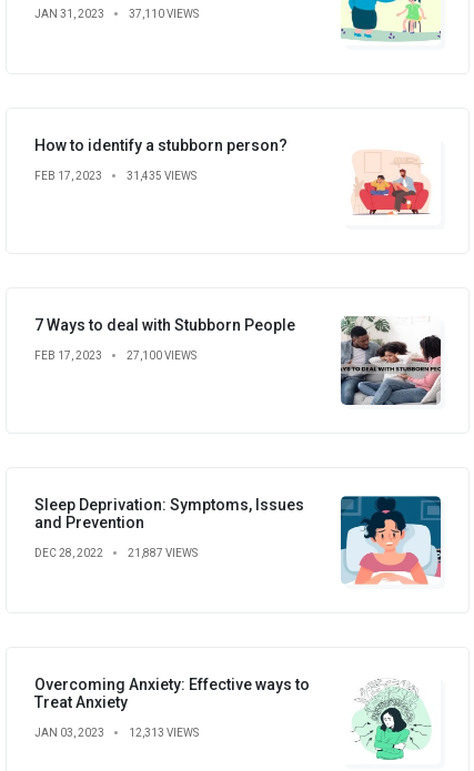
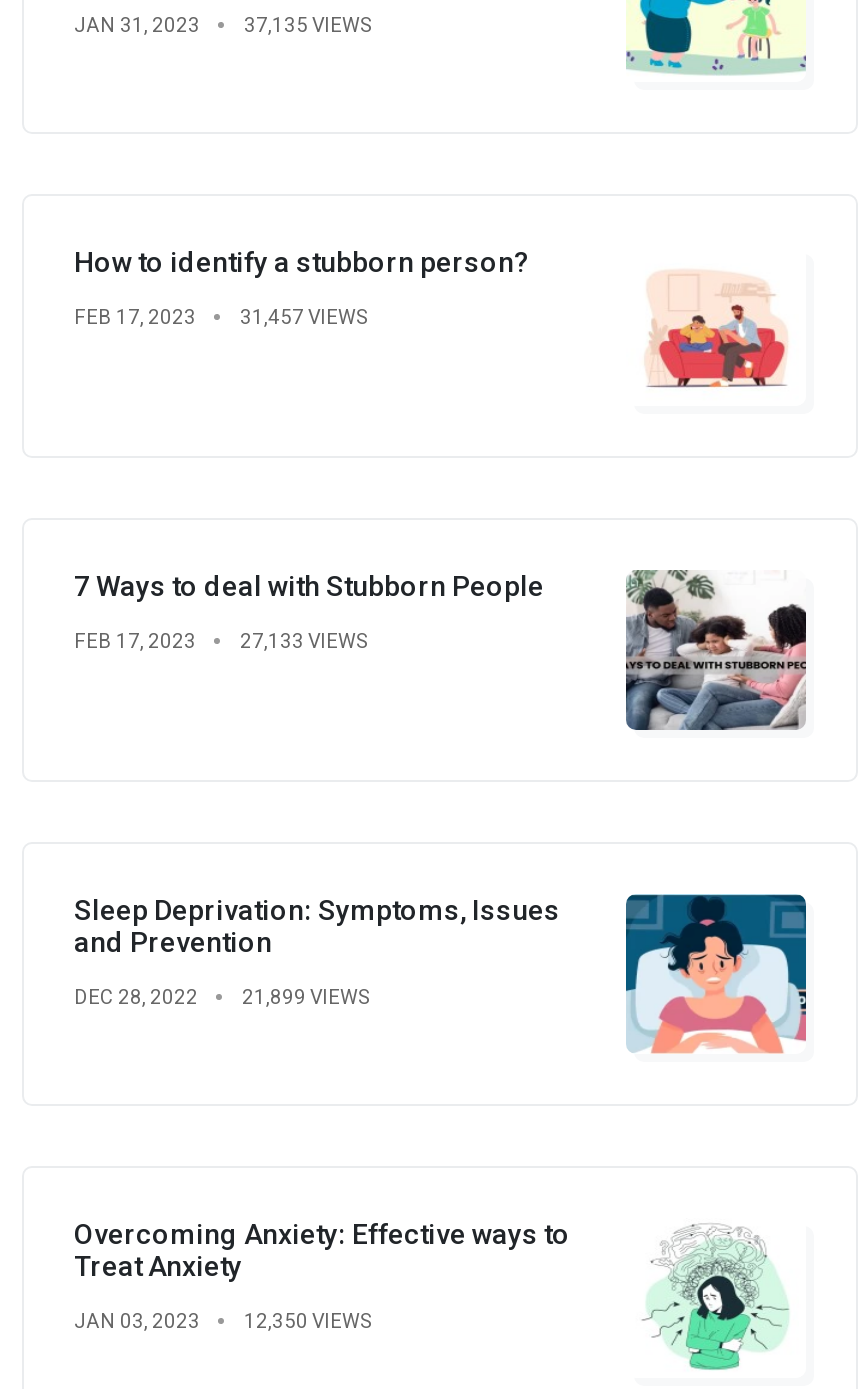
[34,8,199,20] JAN 31, 2023 37,110 VIEWS -> [74,14,370,36] JAN 31, 2023 37,135 VIEWS
[34,170,196,182] FEB 17, 2023 31,435 VIEWS -> [74,306,366,328] FEB 17, 2023 31,457 VIEWS
[34,349,196,361] FEB 17, 2023 27,100 VIEWS -> [74,630,366,652] FEB 17, 2023 27,133 VIEWS
[34,547,198,559] DEC 28, 2022 21,887 VIEWS -> [74,986,368,1008] DEC 28, 2022 21,899 VIEWS
[34,726,199,739] JAN 03, 2023 12,313 VIEWS -> [74,1310,370,1332] JAN 03, 2023 12,350 VIEWS

